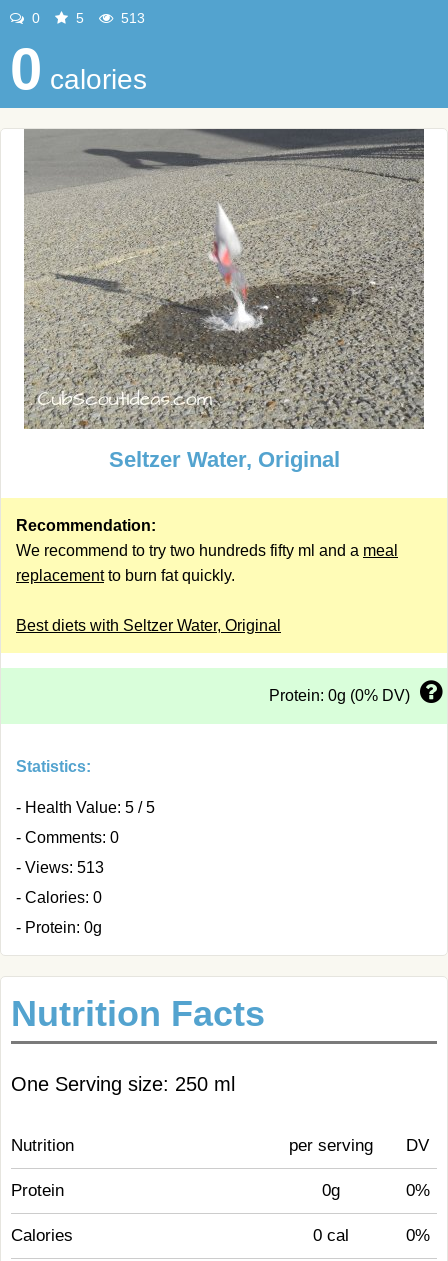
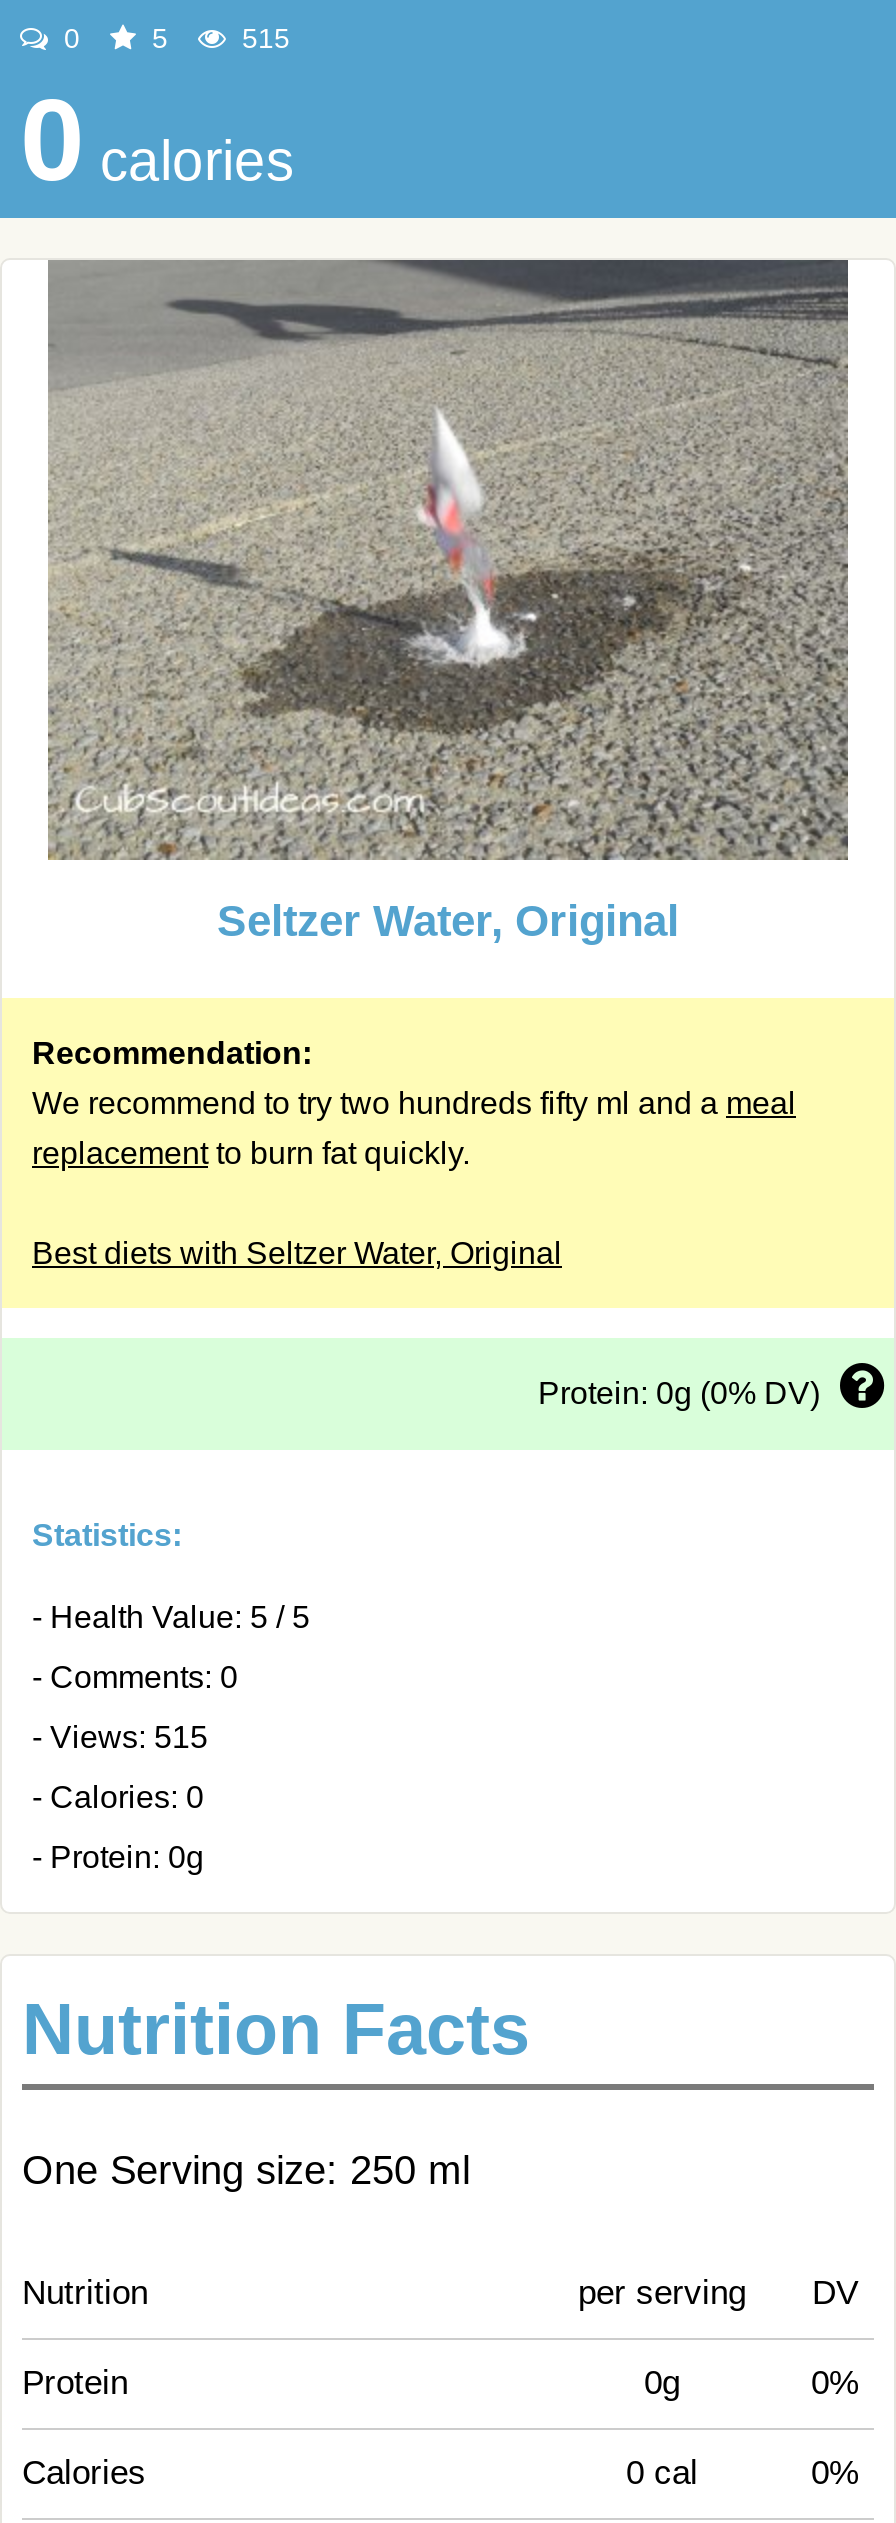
[117,10,145,26] 513 -> [234,22,290,54] 515
[16,859,104,876] - Views: 513 -> [32,1720,208,1754] - Views: 515

